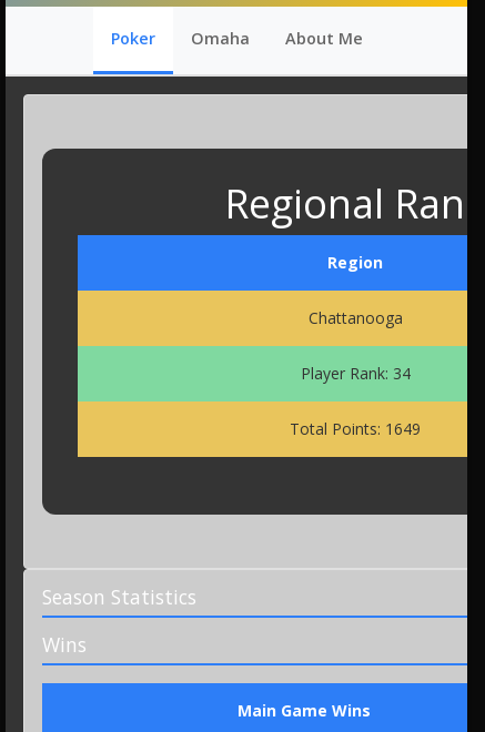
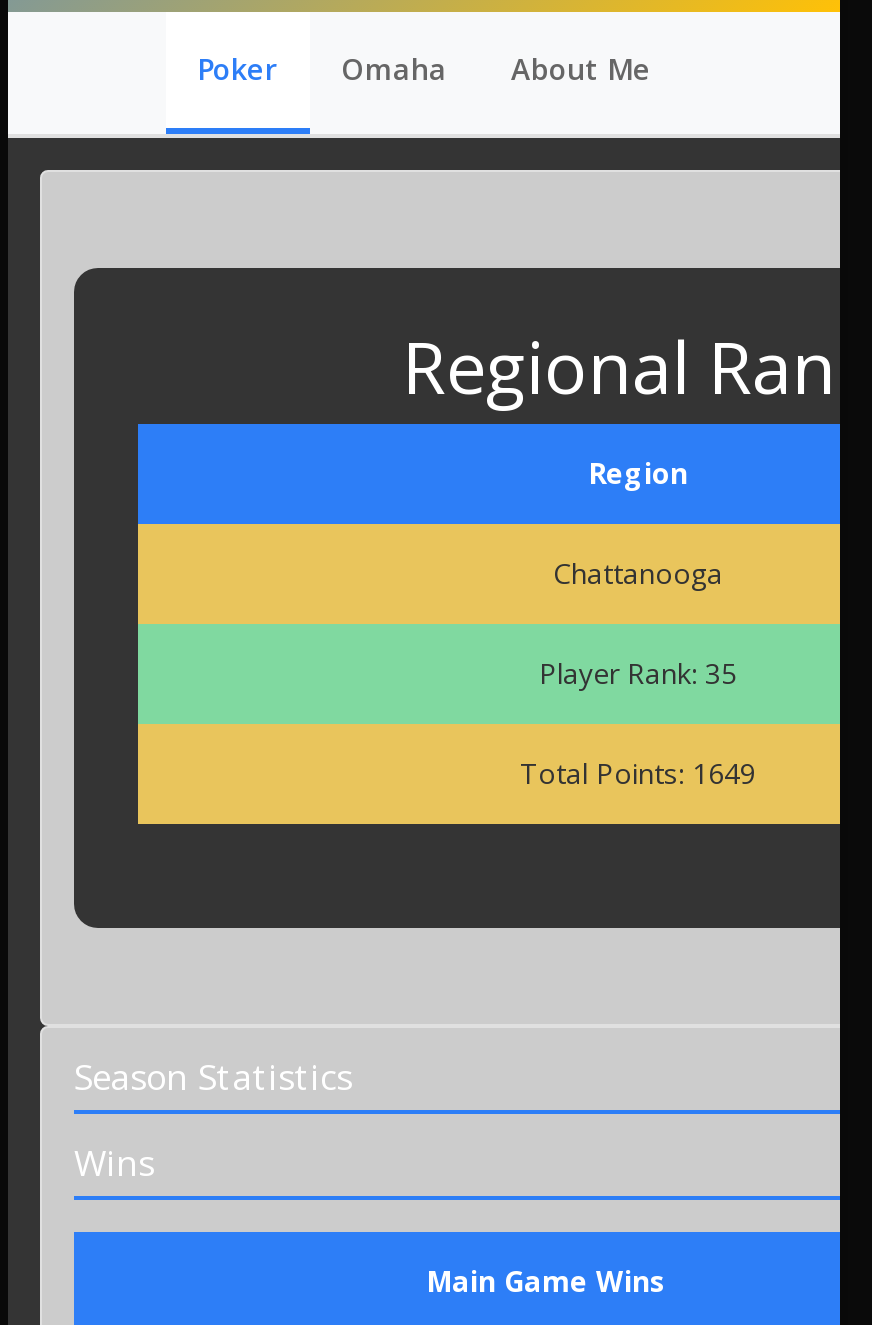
[300,363,410,384] Player Rank: 34 -> [539,654,737,692] Player Rank: 35

